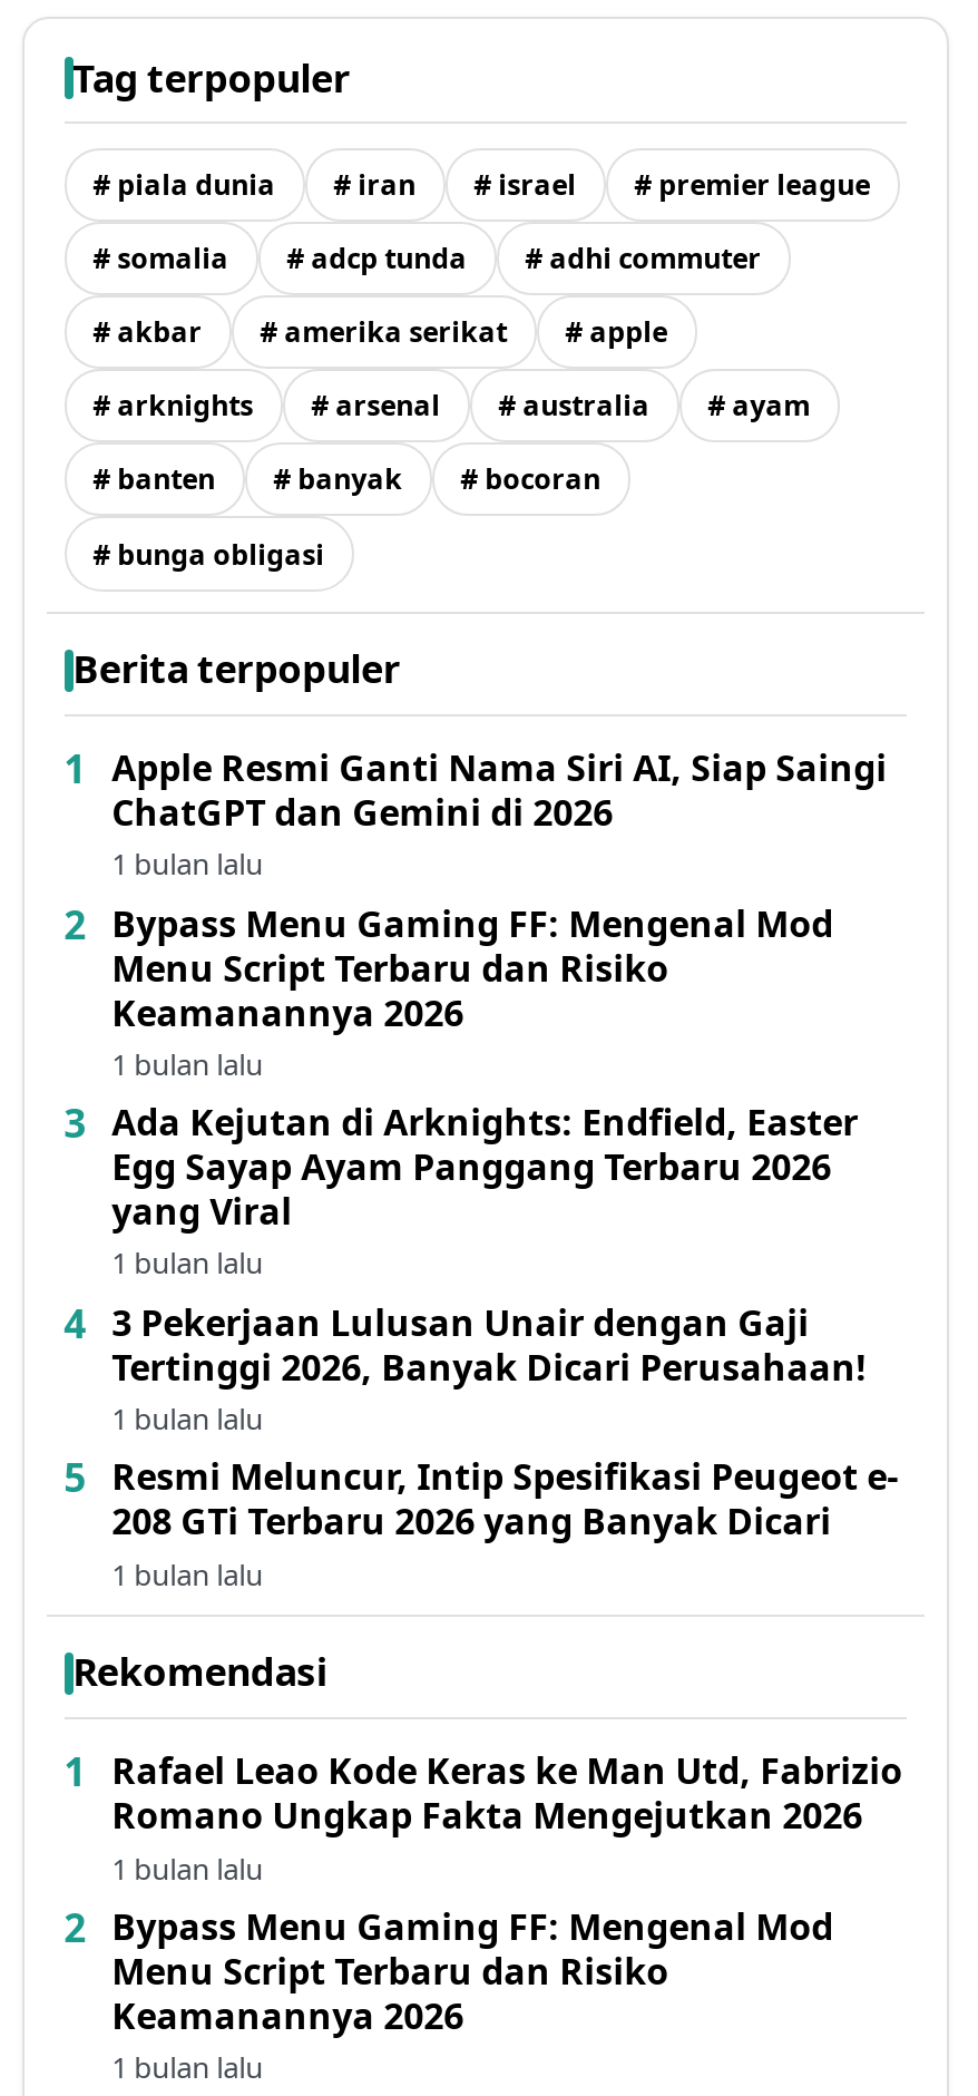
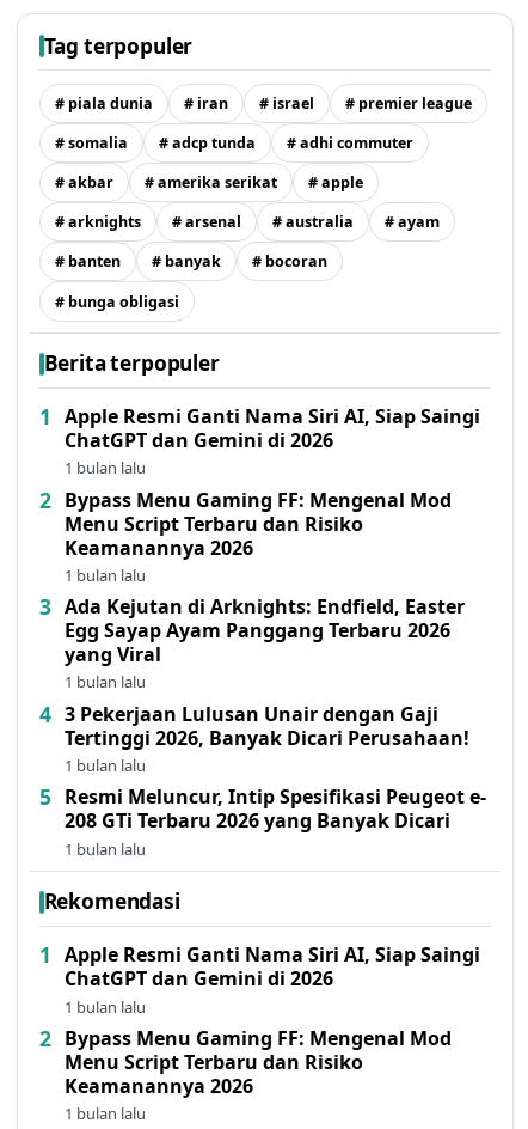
[112,1747,903,1840] Rafael Leao Kode Keras ke Man Utd, Fabrizio | Romano Ungkap Fakta Mengejutkan 2026 -> [65,942,480,992] Apple Resmi Ganti Nama Siri AI, Siap Saingi | ChatGPT dan Gemini di 2026

